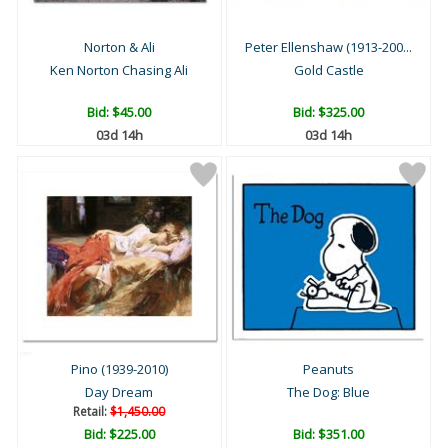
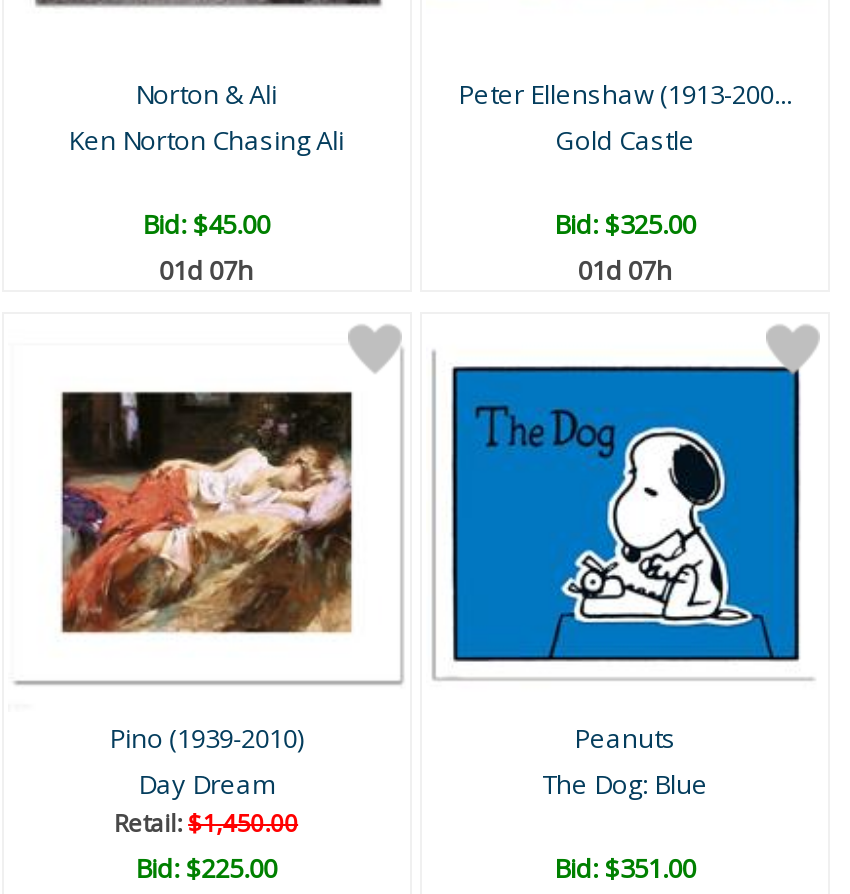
[96,126,143,144] 03d 14h -> [159,253,253,289] 01d 07h
[305,126,352,144] 03d 14h -> [578,253,672,289] 01d 07h

